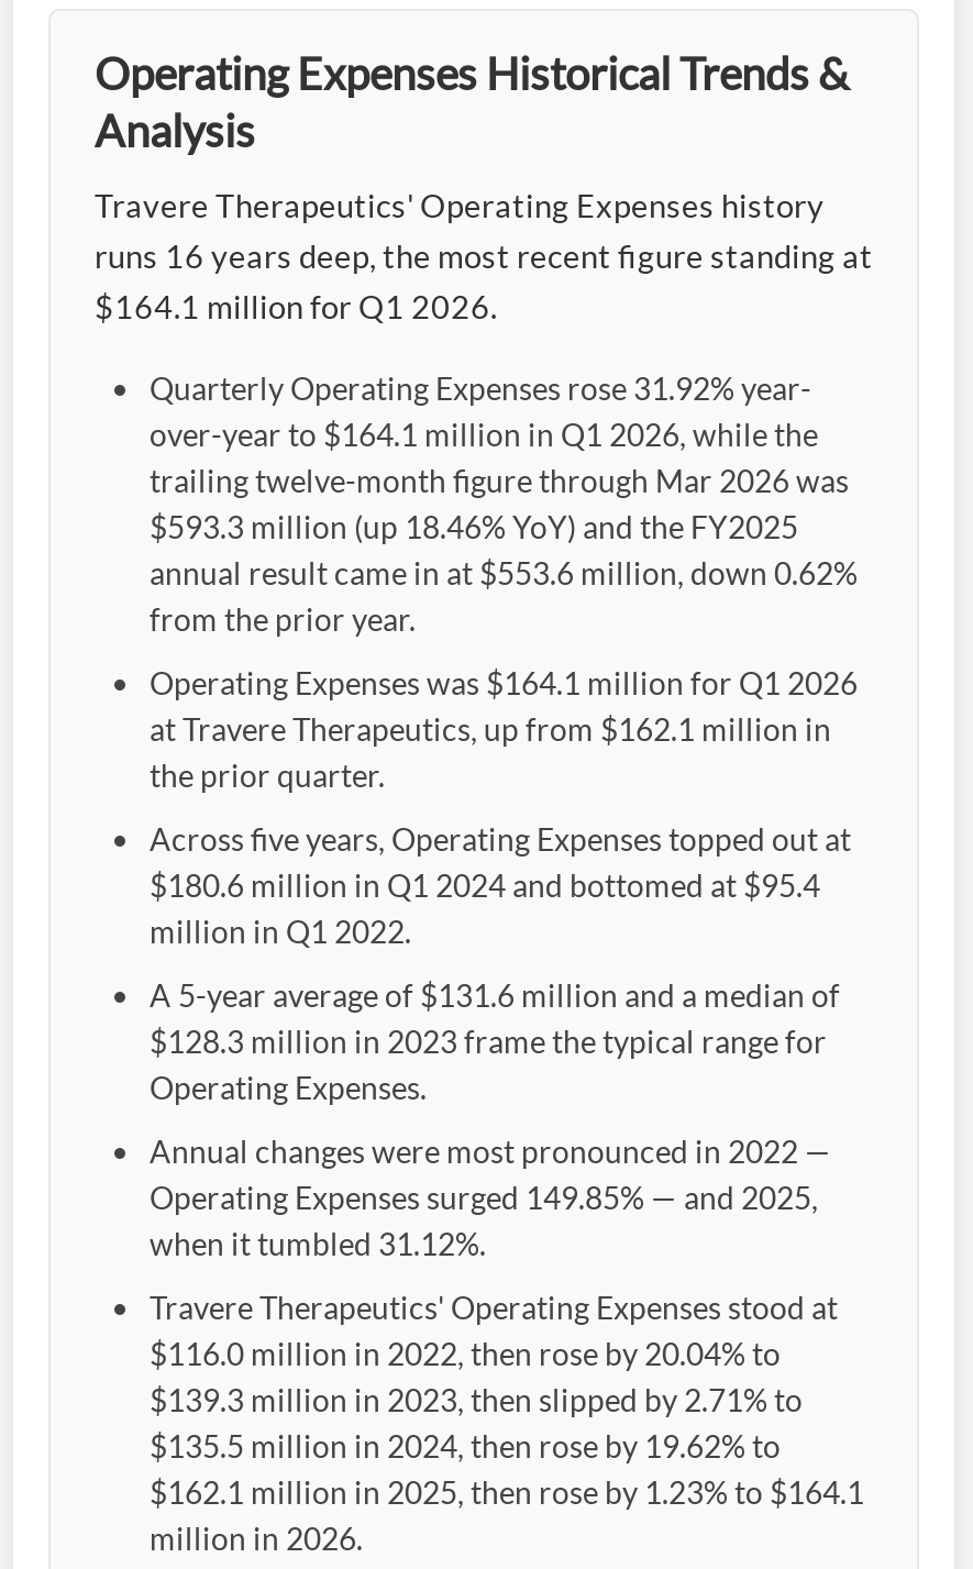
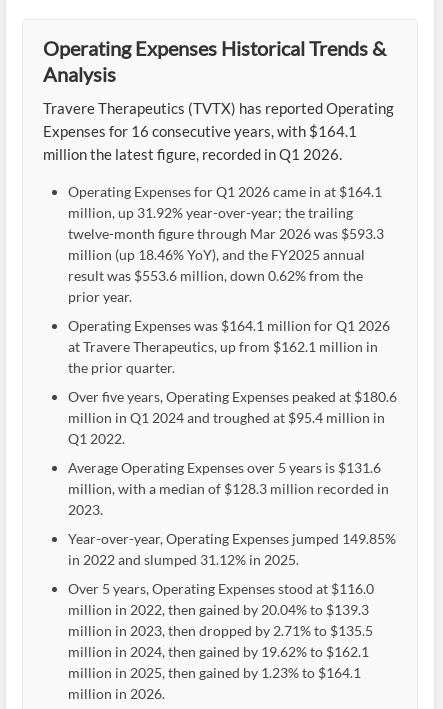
[95,184,873,324] Travere Therapeutics' Operating Expenses history | runs 16 years deep, the most recent figure standing at | $164.1 million for Q1 2026. -> [43,98,394,162] Travere Therapeutics (TVTX) has reported Operating | Expenses for 16 consecutive years, with $164.1 | million the latest figure, recorded in Q1 2026.
[150,368,858,637] Quarterly Operating Expenses rose 31.92% year- | over-year to $164.1 million in Q1 2026, while the | trailing twelve-month figure through Mar 2026 was | $593.3 million (up 18.46% YoY) and the FY2025 | annual result came in at $553.6 million, down 0.62% | from the prior year. -> [68,182,384,304] Operating Expenses for Q1 2026 came in at $164.1 | million, up 31.92% year-over-year; the trailing | twelve-month figure through Mar 2026 was $593.3 | million (up 18.46% YoY), and the FY2025 annual | result was $553.6 million, down 0.62% from the | prior year.
[150,819,851,949] Across five years, Operating Expenses topped out at | $180.6 million in Q1 2024 and bottomed at $95.4 | million in Q1 2022. -> [68,387,397,446] Over five years, Operating Expenses peaked at $180.6 | million in Q1 2024 and troughed at $95.4 million in | Q1 2022.
[150,975,840,1105] A 5-year average of $131.6 million and a median of | $128.3 million in 2023 frame the typical range for | Operating Expenses. -> [68,458,389,517] Average Operating Expenses over 5 years is $131.6 | million, with a median of $128.3 million recorded in | 2023.
[150,1131,831,1261] Annual changes were most pronounced in 2022 — | Operating Expenses surged 149.85% — and 2025, | when it tumbled 31.12%. -> [68,529,396,567] Year-over-year, Operating Expenses jumped 149.85% | in 2022 and slumped 31.12% in 2025.
[150,1288,864,1510] Travere Therapeutics' Operating Expenses stood at | $116.0 million in 2022, then rose by 20.04% to | $139.3 million in 2023, then slipped by 2.71% to | $135.5 million in 2024, then rose by 19.62% to | $162.1 million in 2025, then rose by 1.23% to $164.1 -> [68,579,374,680] Over 5 years, Operating Expenses stood at $116.0 | million in 2022, then gained by 20.04% to $139.3 | million in 2023, then dropped by 2.71% to $135.5 | million in 2024, then gained by 19.62% to $162.1 | million in 2025, then gained by 1.23% to $164.1

